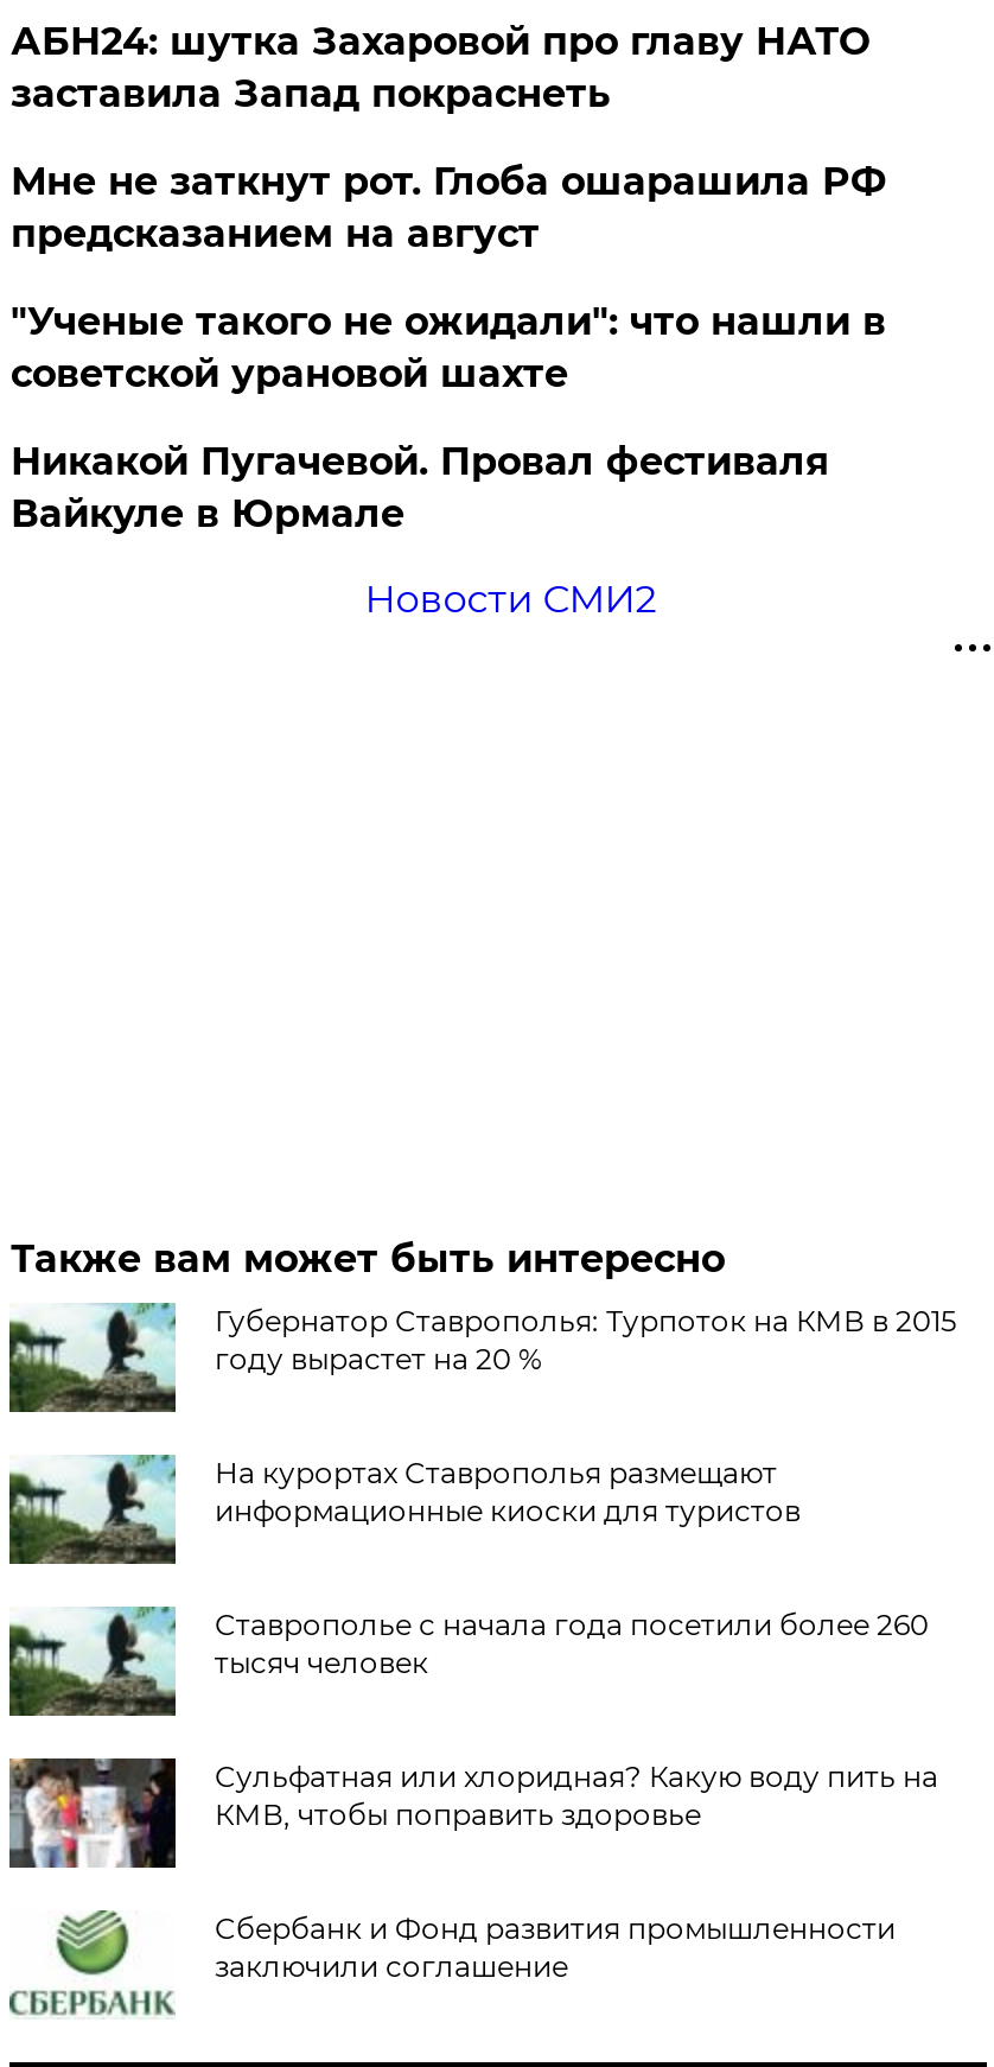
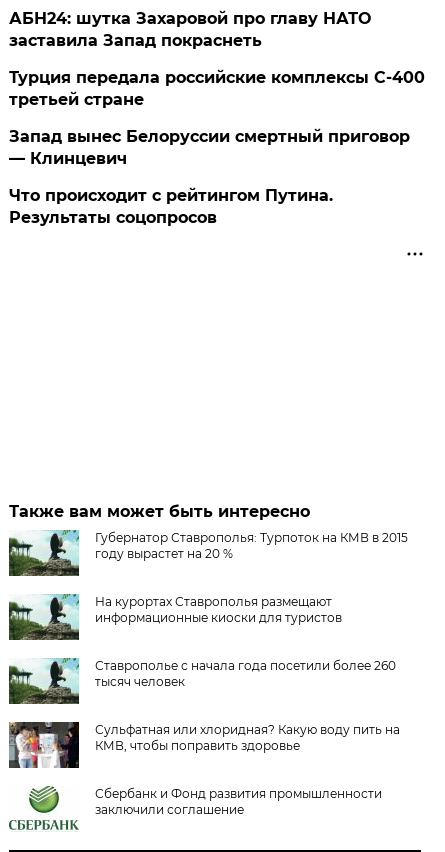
[10,159,886,622] Мне не заткнут рот. Глоба ошарашила РФ | предсказанием на август | "Ученые такого не ожидали": что нашли в | советской урановой шахте | Никакой Пугачевой. Провал фестиваля | Вайкуле в Юрмале | Новости СМИ2 -> [9,68,425,227] Турция передала российские комплексы С-400 | третьей стране | Запад вынес Белоруссии смертный приговор | — Клинцевич | Что происходит с рейтингом Путина. | Результаты соцопросов

